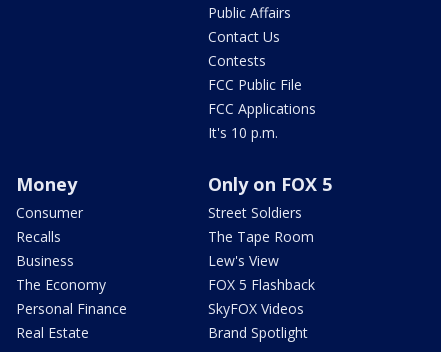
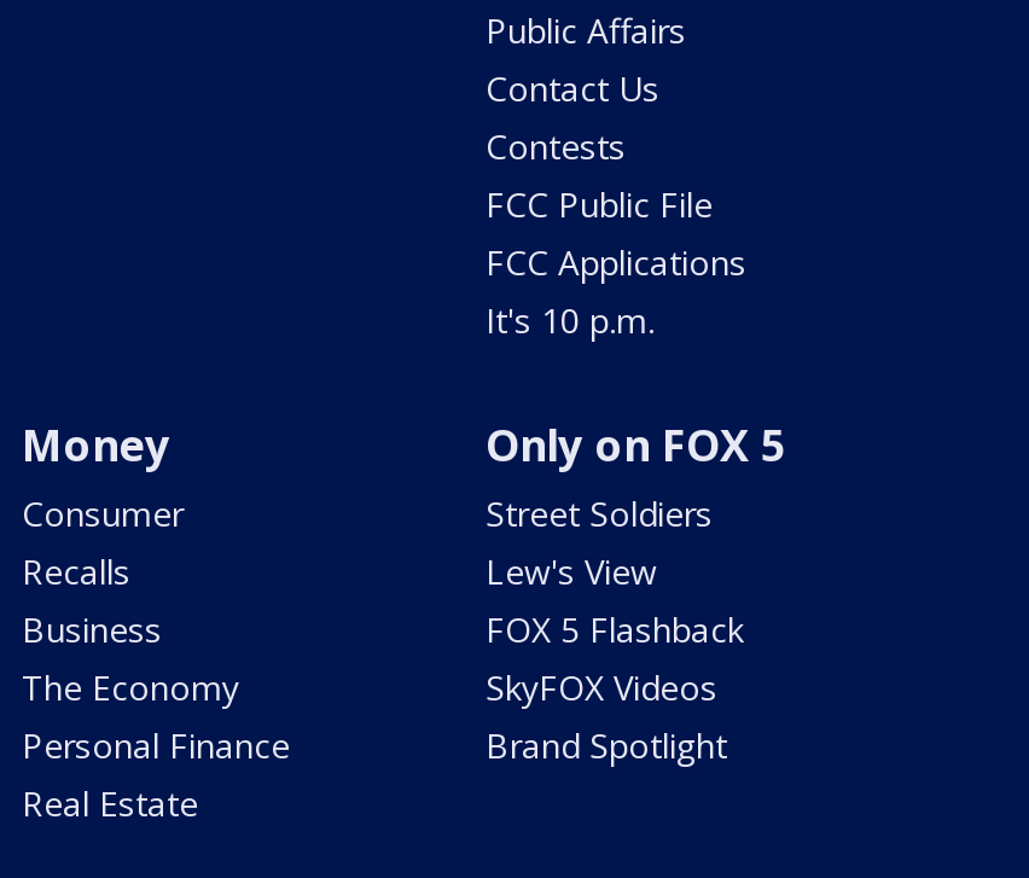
[208,227,314,246] The Tape Room -> none
moved [208,251,315,342] -> [486,548,744,768]: Lew's View | FOX 5 Flashback | SkyFOX Videos | Brand Spotlight

